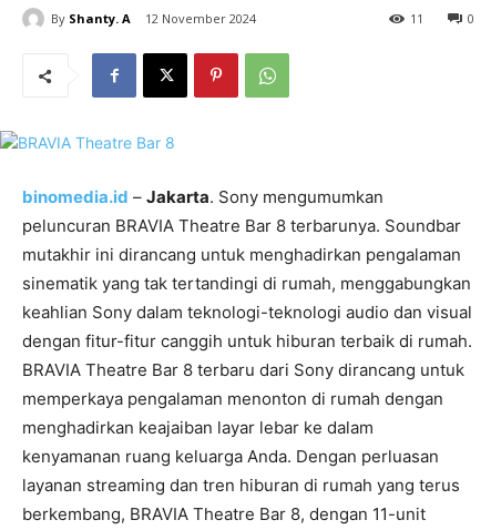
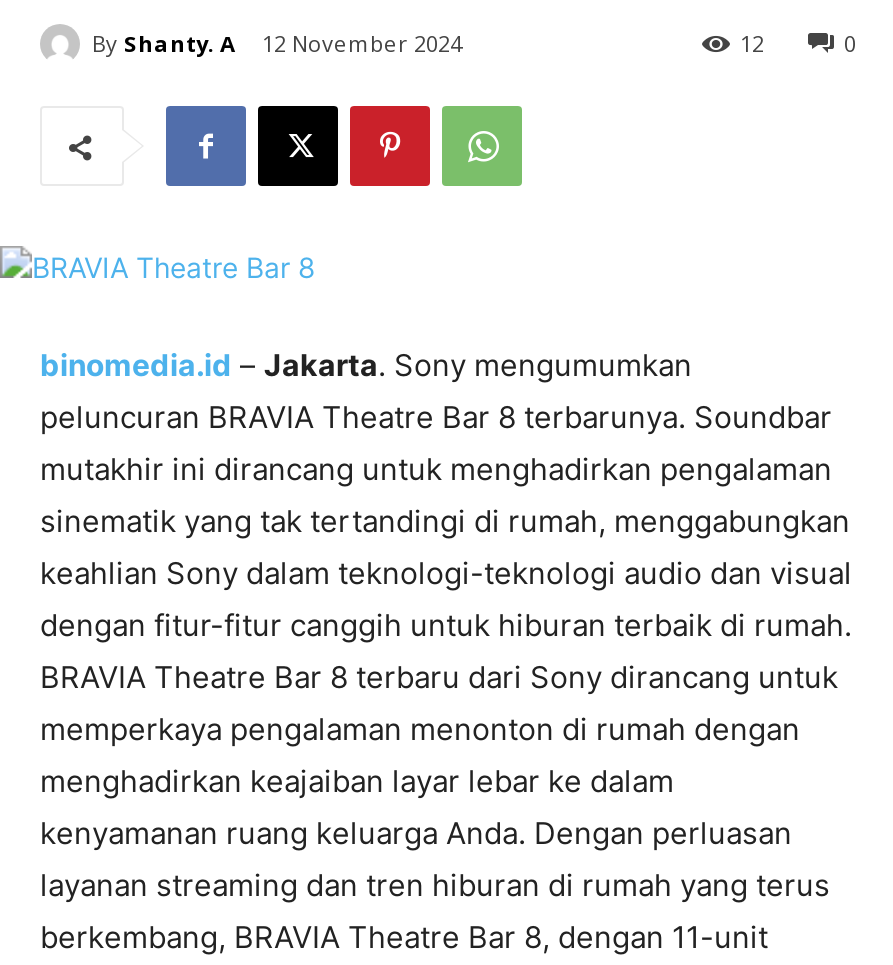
[410,10,423,27] 11 -> [740,28,764,58] 12

